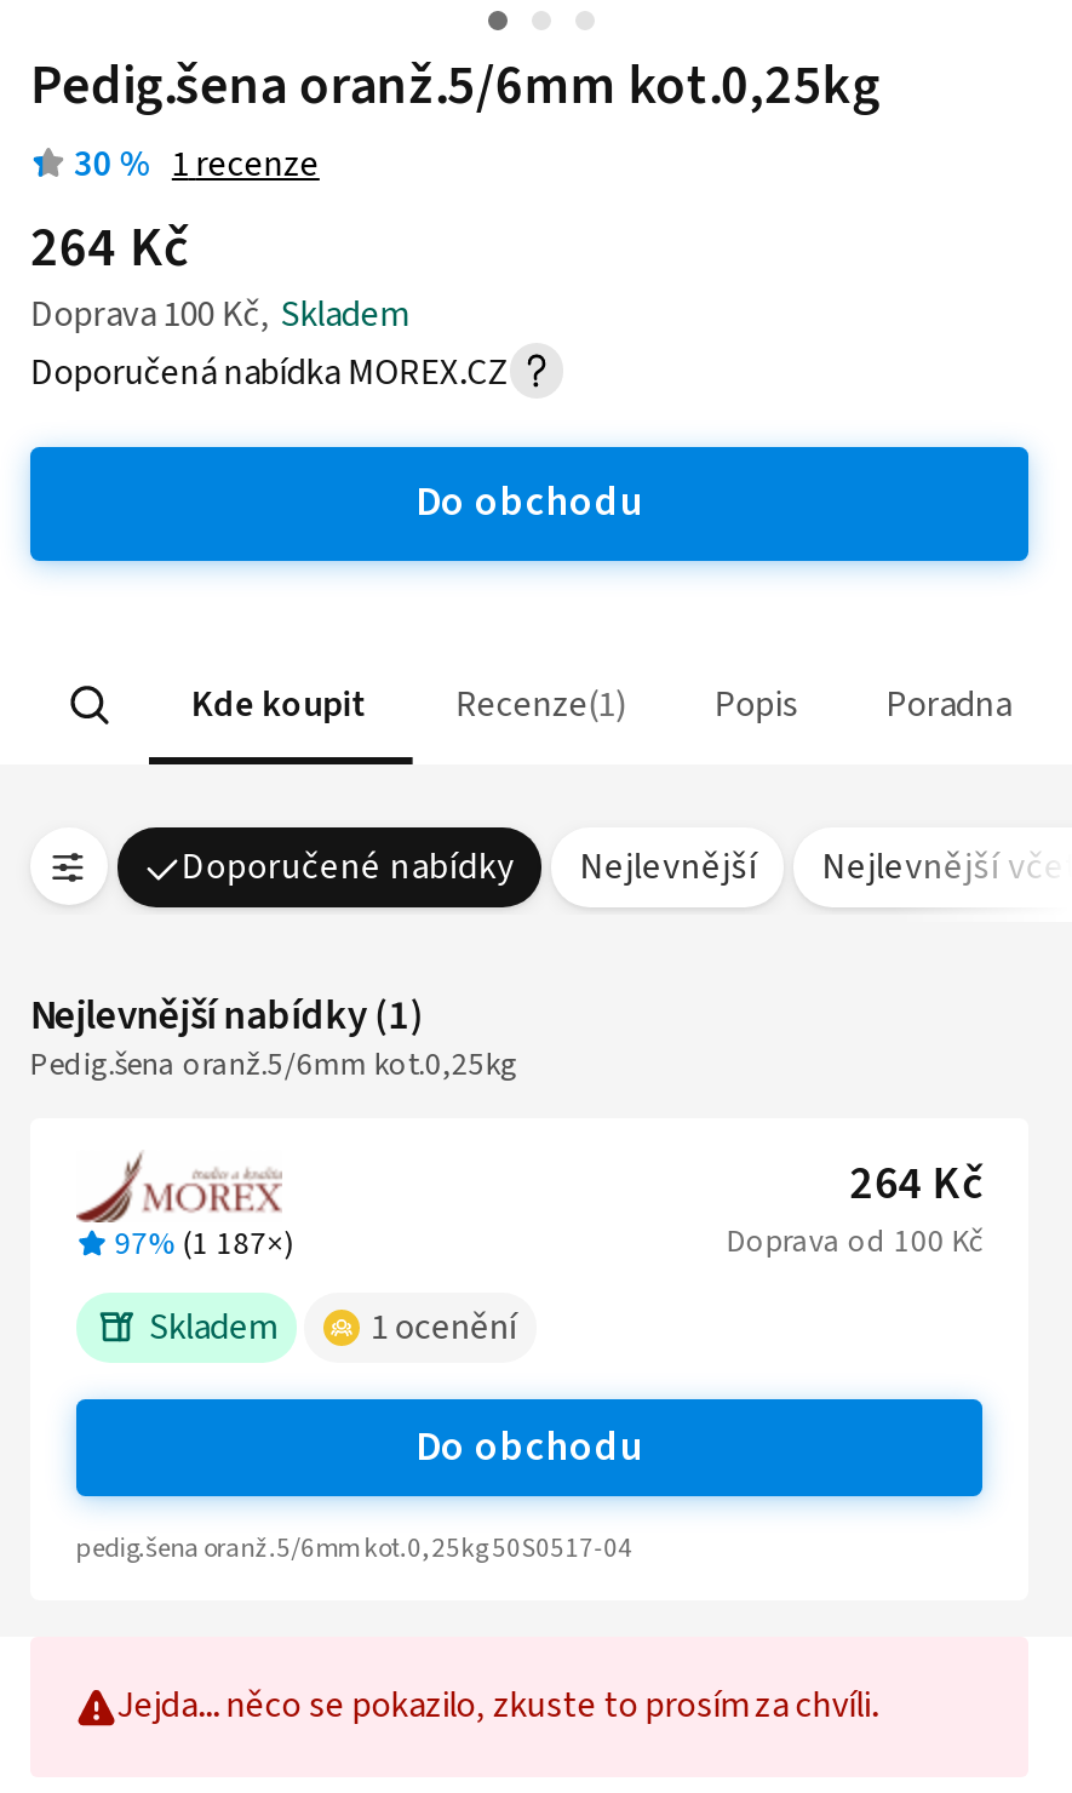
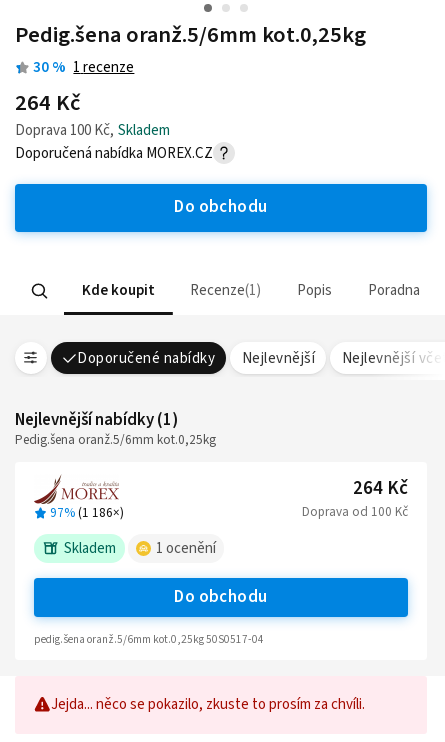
[115,1222,294,1265] 97% (1 187×) -> [50,504,124,522] 97% (1 186×)

